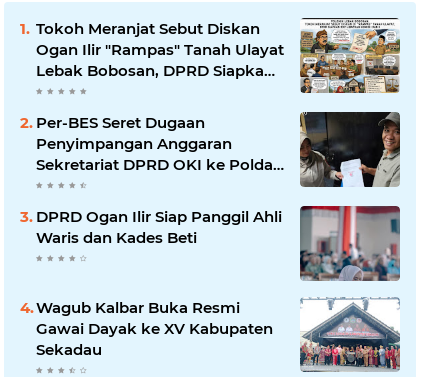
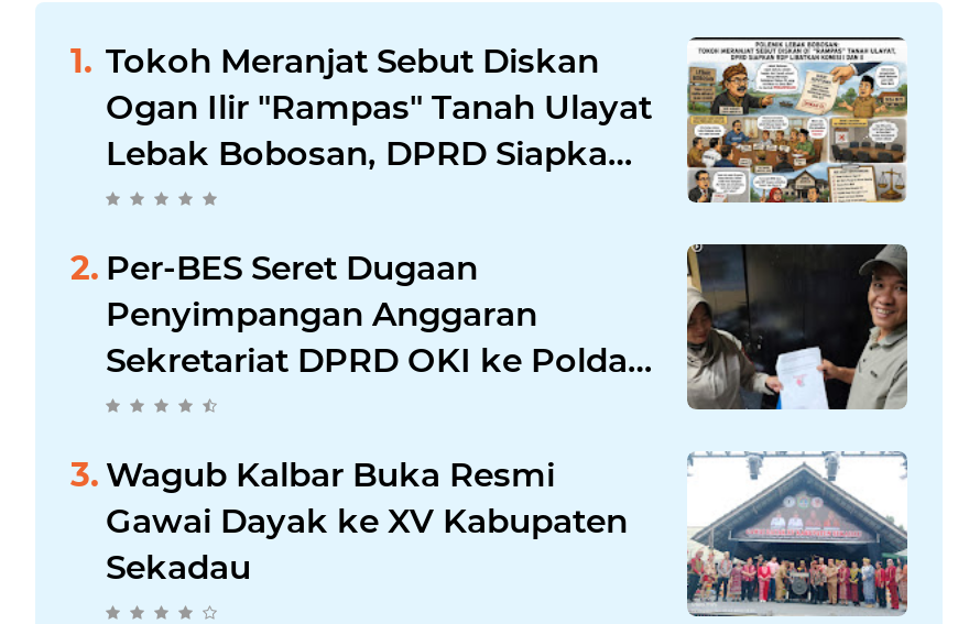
[36,205,401,281] [image] | DPRD Ogan Ilir Siap Panggil Ahli | Waris dan Kades Beti -> none

